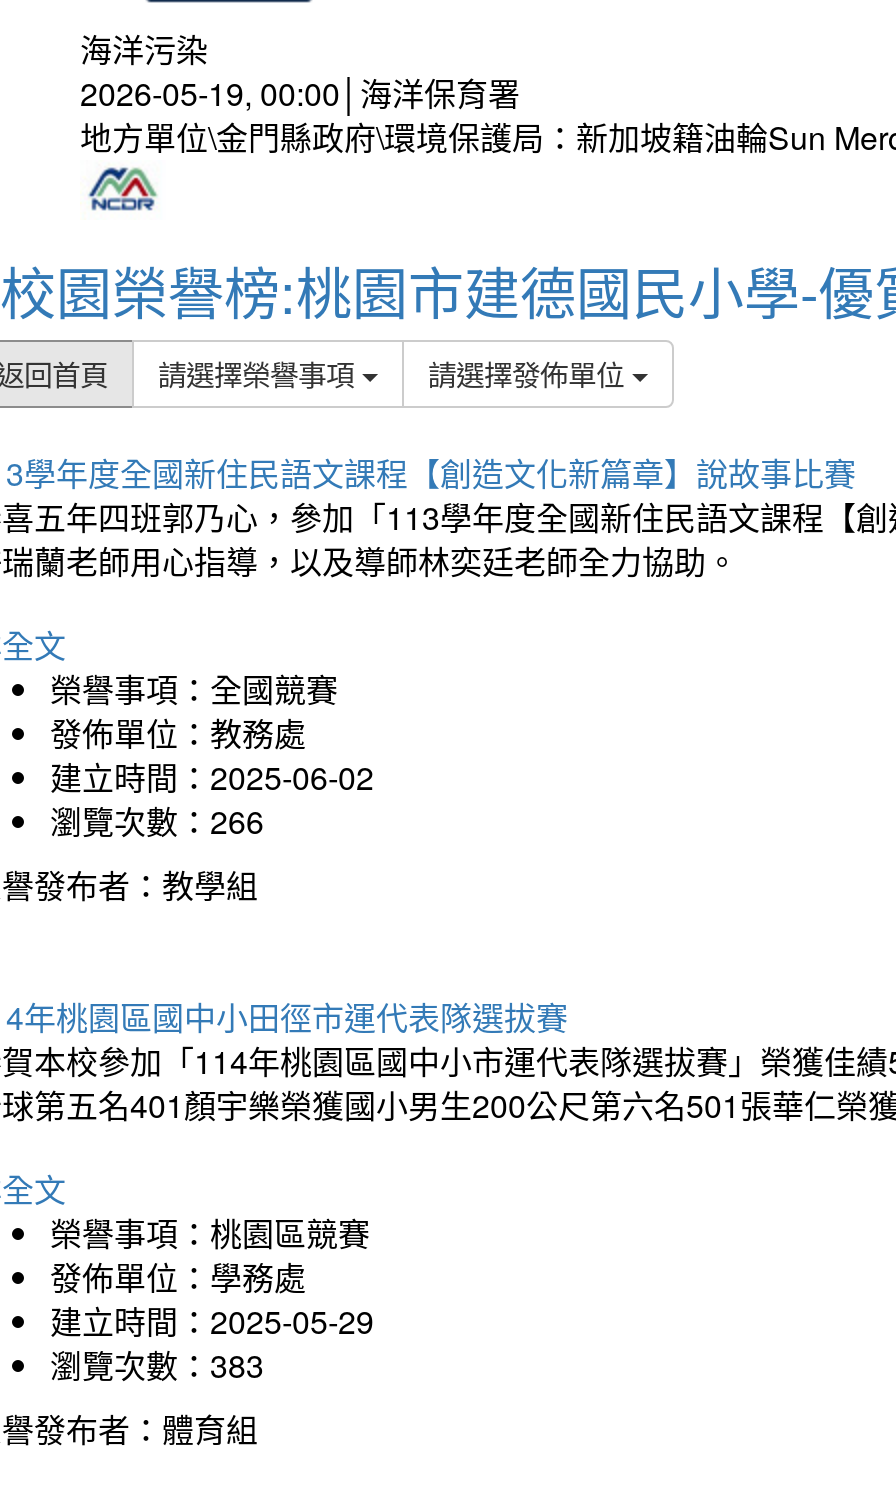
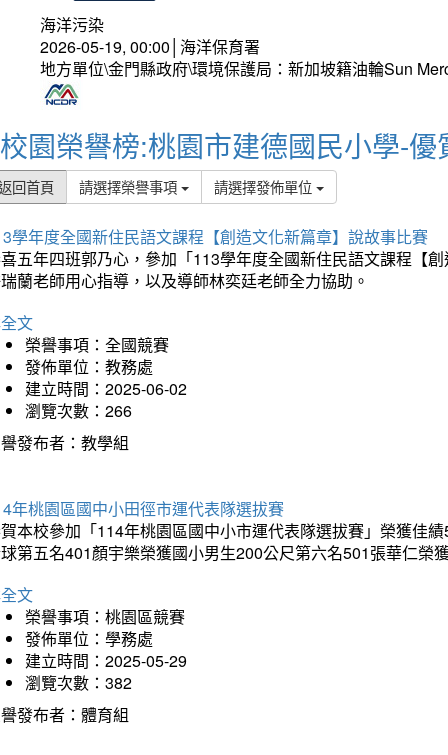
[50,1342,264,1388] 瀏覽次數：383 -> [25,671,132,694] 瀏覽次數：382

